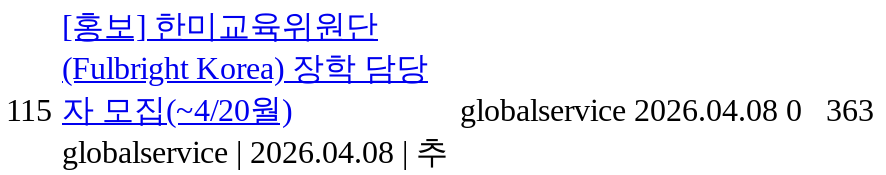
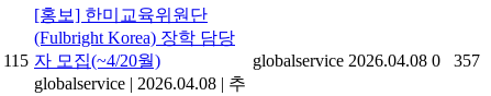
[460,93,874,127] globalservice 2026.04.08 0 363 -> [253,51,480,70] globalservice 2026.04.08 0 357

